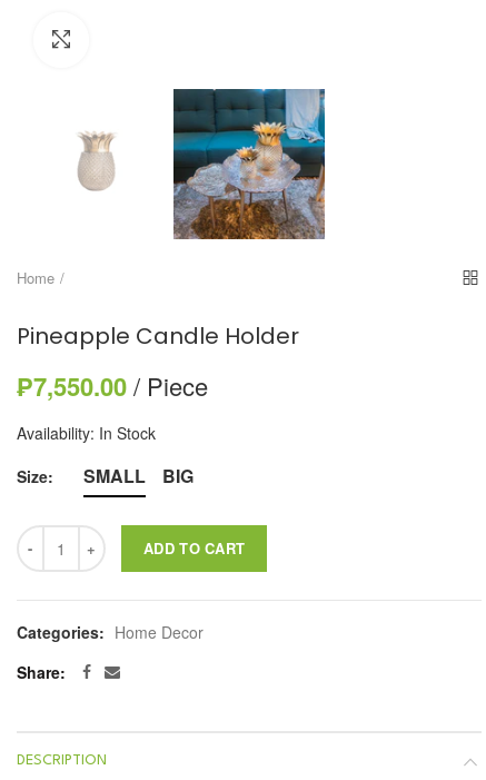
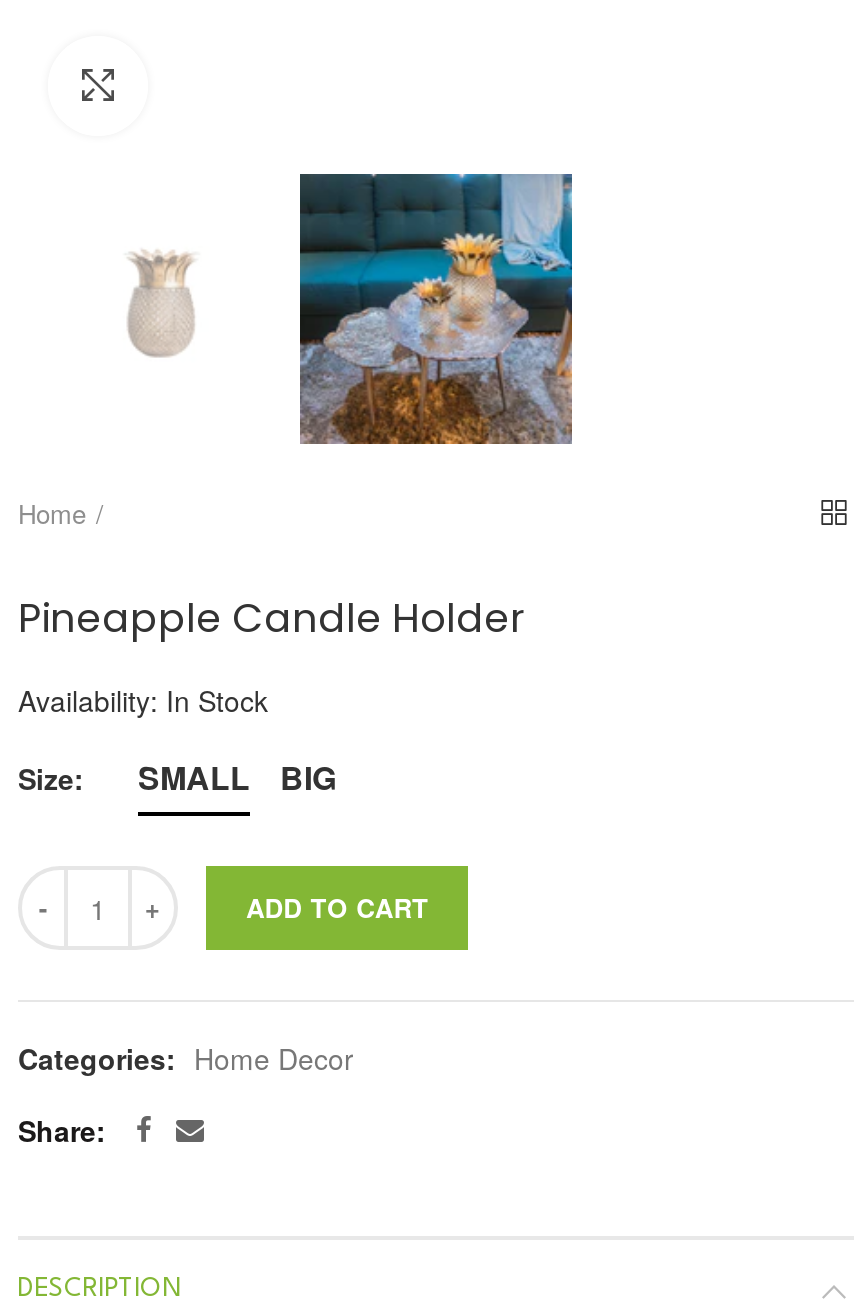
[17,369,208,404] ₱7,550.00 / Piece -> none

